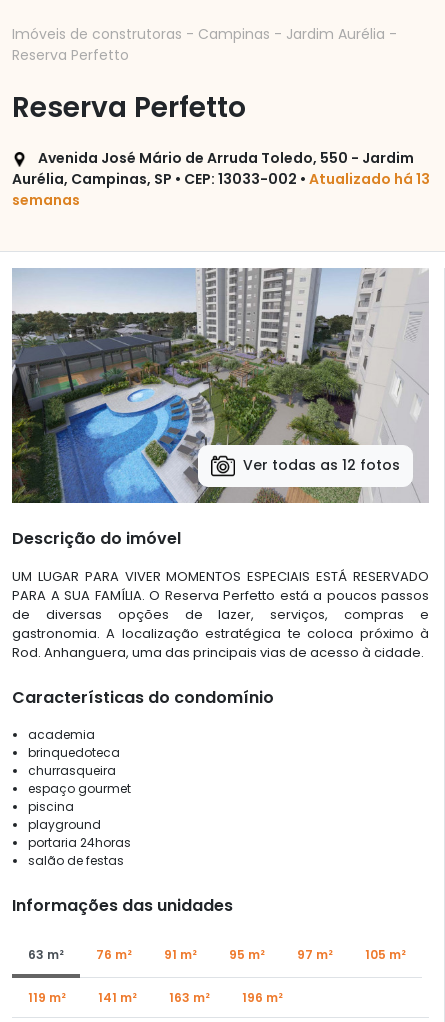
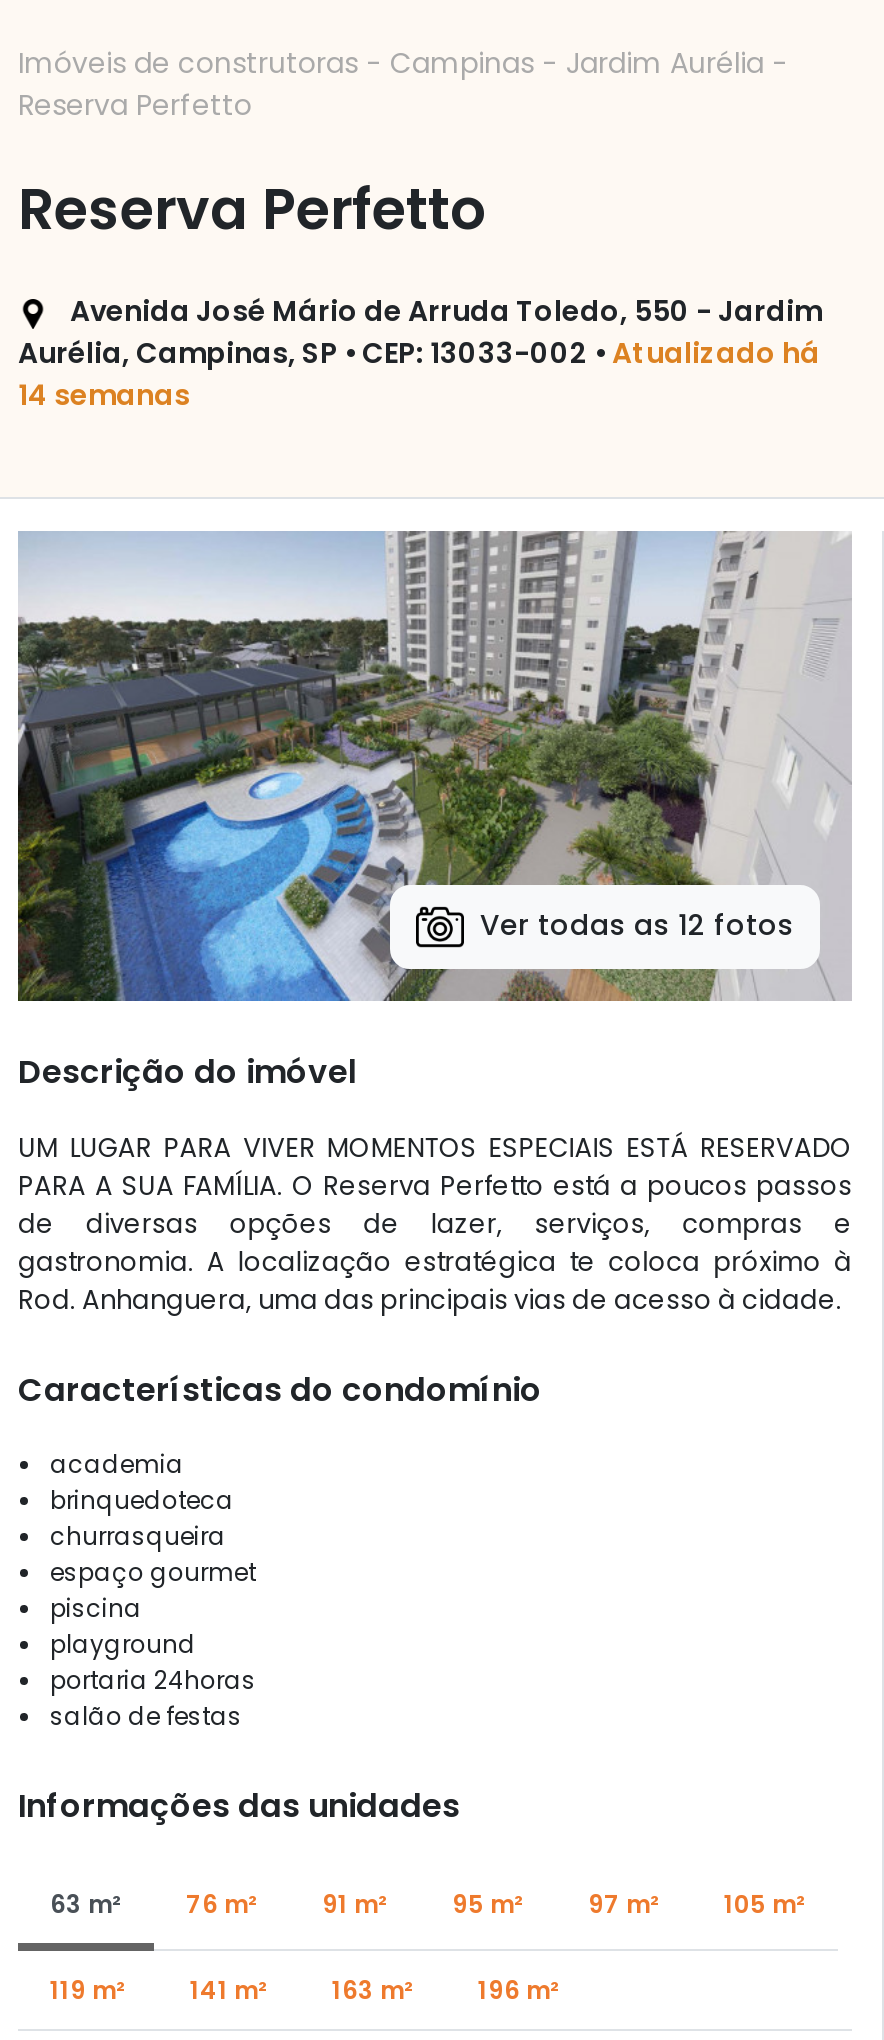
[12,169,430,210] Aurélia, Campinas, SP • CEP: 13033-002 • Atualizado há 13 | semanas -> [18,333,820,415] Aurélia, Campinas, SP • CEP: 13033-002 • Atualizado há | 14 semanas

